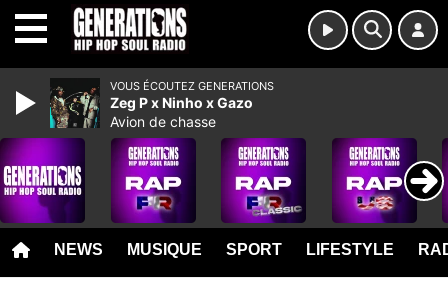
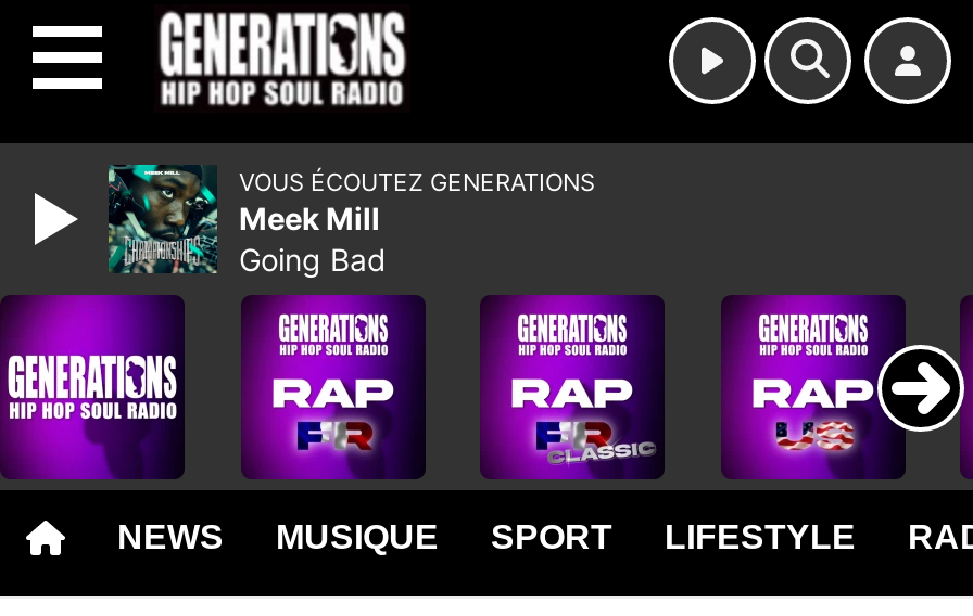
[50,78,253,130] [image] | Zeg P x Ninho x Gazo | Avion de chasse -> [106,163,387,278] [image] | Meek Mill | Going Bad

